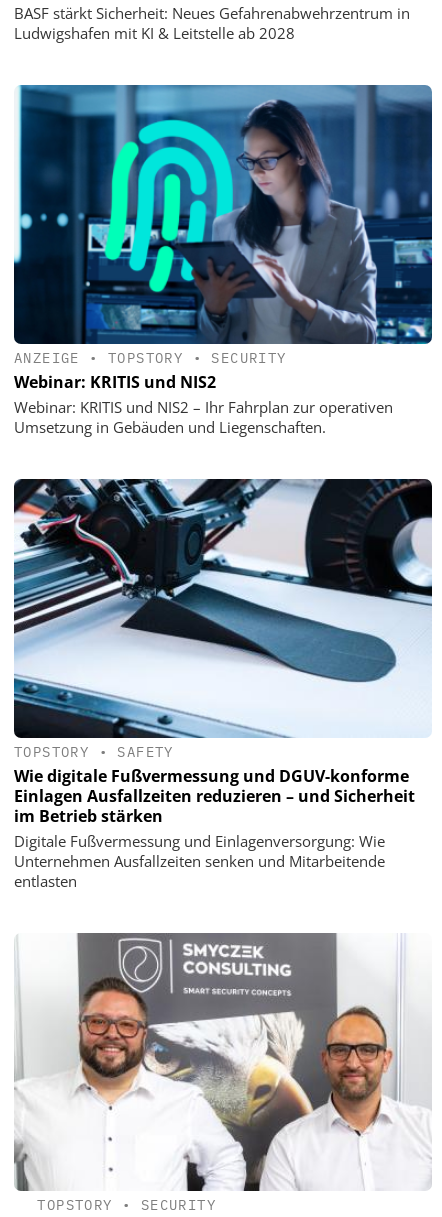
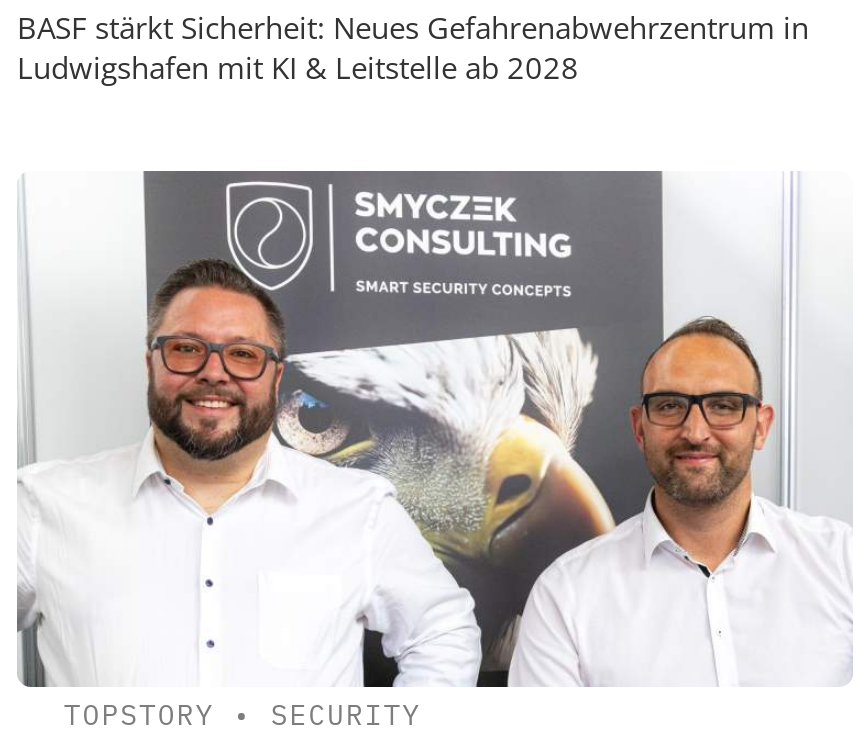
[13,84,433,437] [image] | ANZEIGE • TOPSTORY • SECURITY | Webinar: KRITIS und NIS2 | Webinar: KRITIS und NIS2 – Ihr Fahrplan zur operativen | Umsetzung in Gebäuden und Liegenschaften. -> none
[13,478,433,891] [image] | TOPSTORY • SAFETY | Wie digitale Fußvermessung und DGUV-konforme | Einlagen Ausfallzeiten reduzieren – und Sicherheit | im Betrieb stärken | Digitale Fußvermessung und Einlagenversorgung: Wie | Unternehmen Ausfallzeiten senken und Mitarbeitende | entlasten -> none

